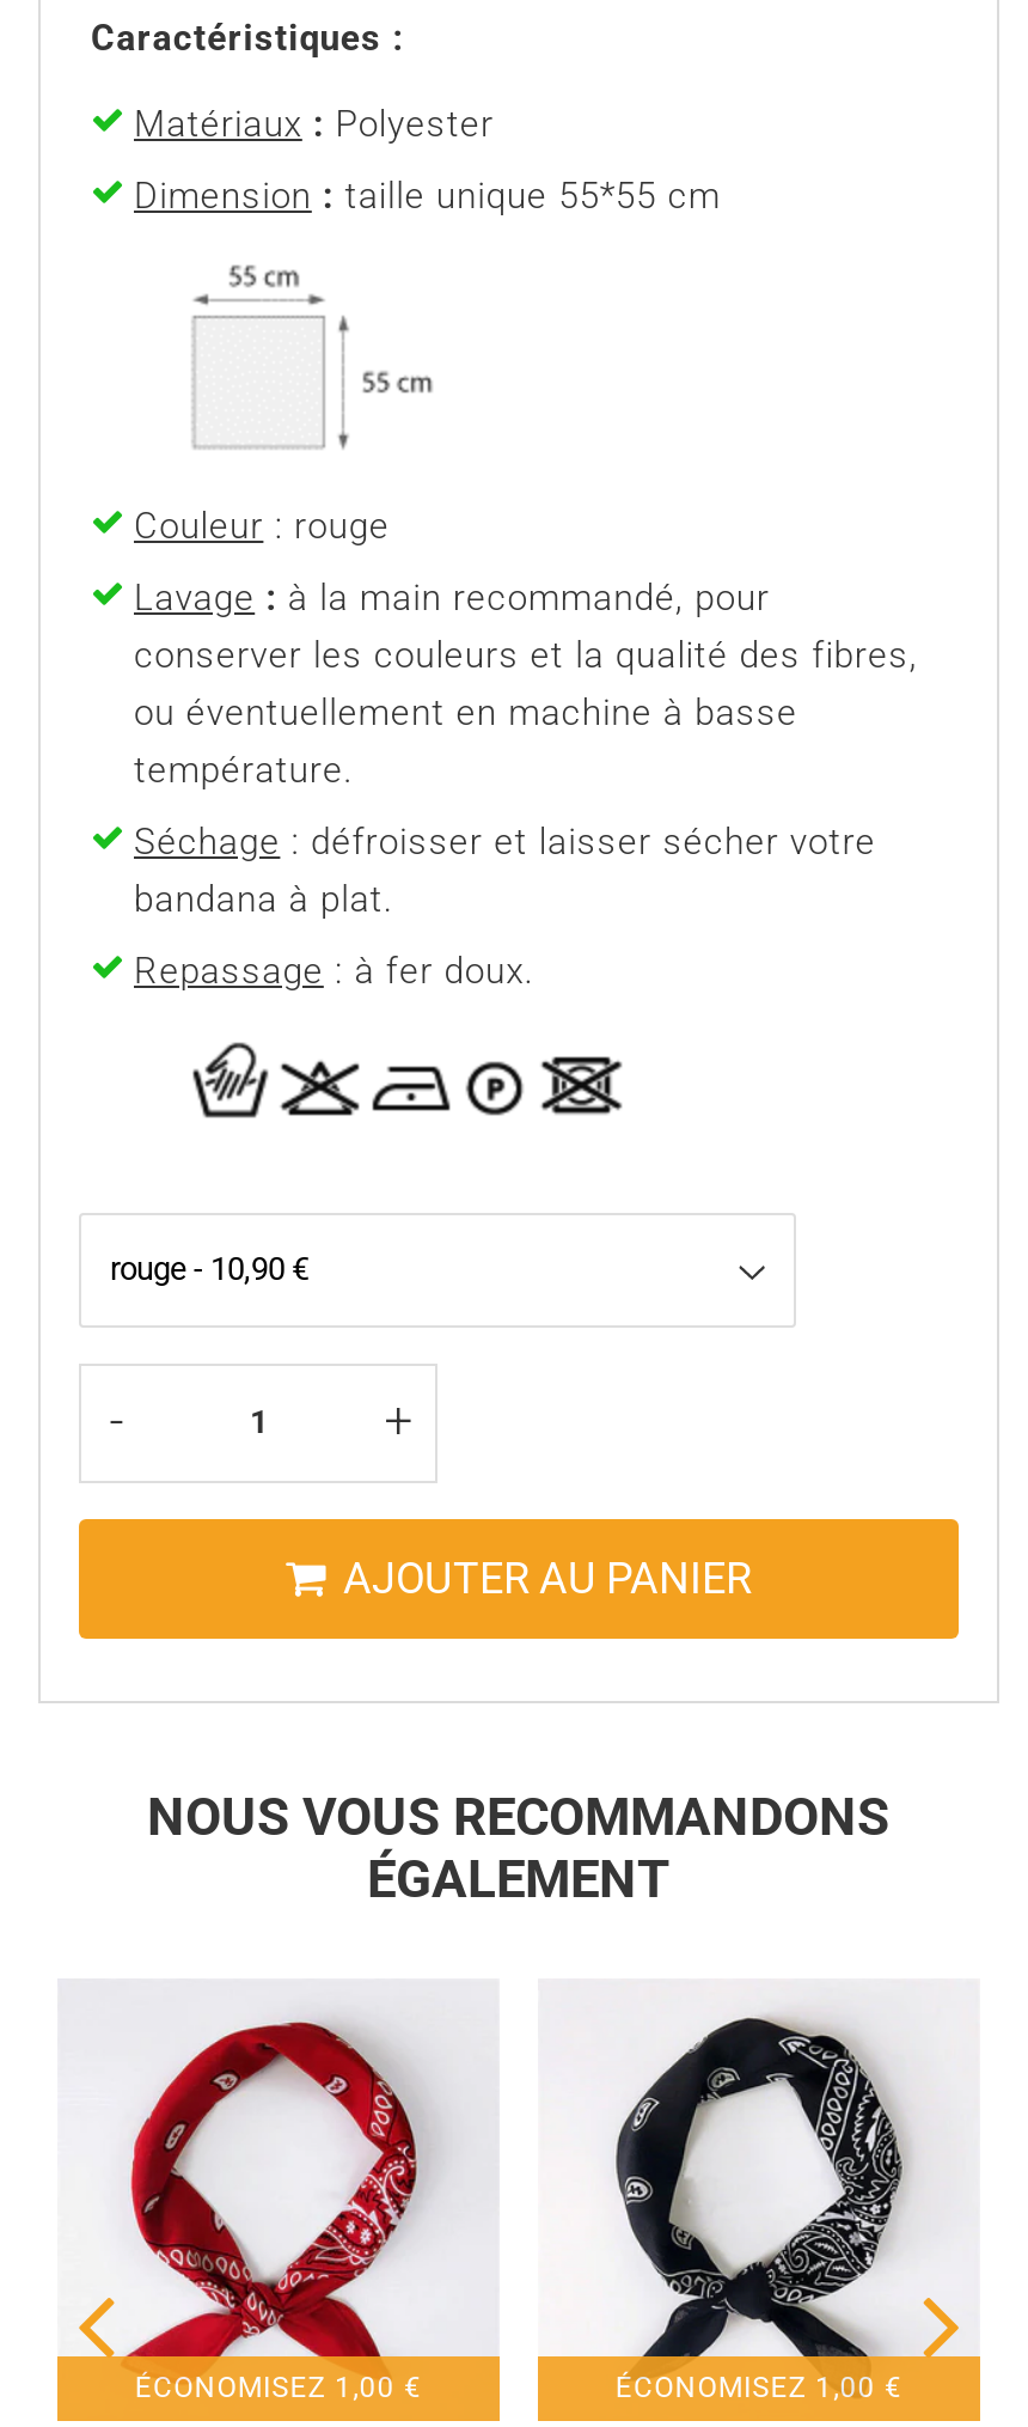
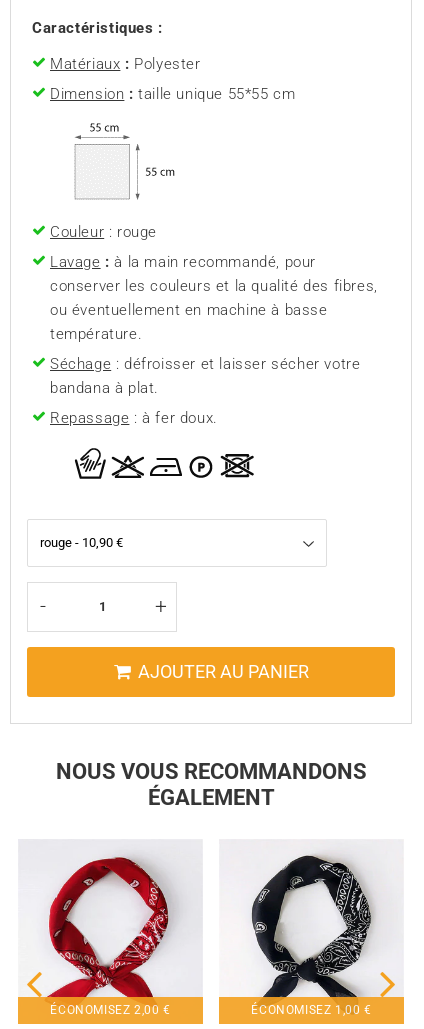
[135,2371,422,2404] ÉCONOMISEZ 1,00 € -> [50,1003,171,1017] ÉCONOMISEZ 2,00 €

